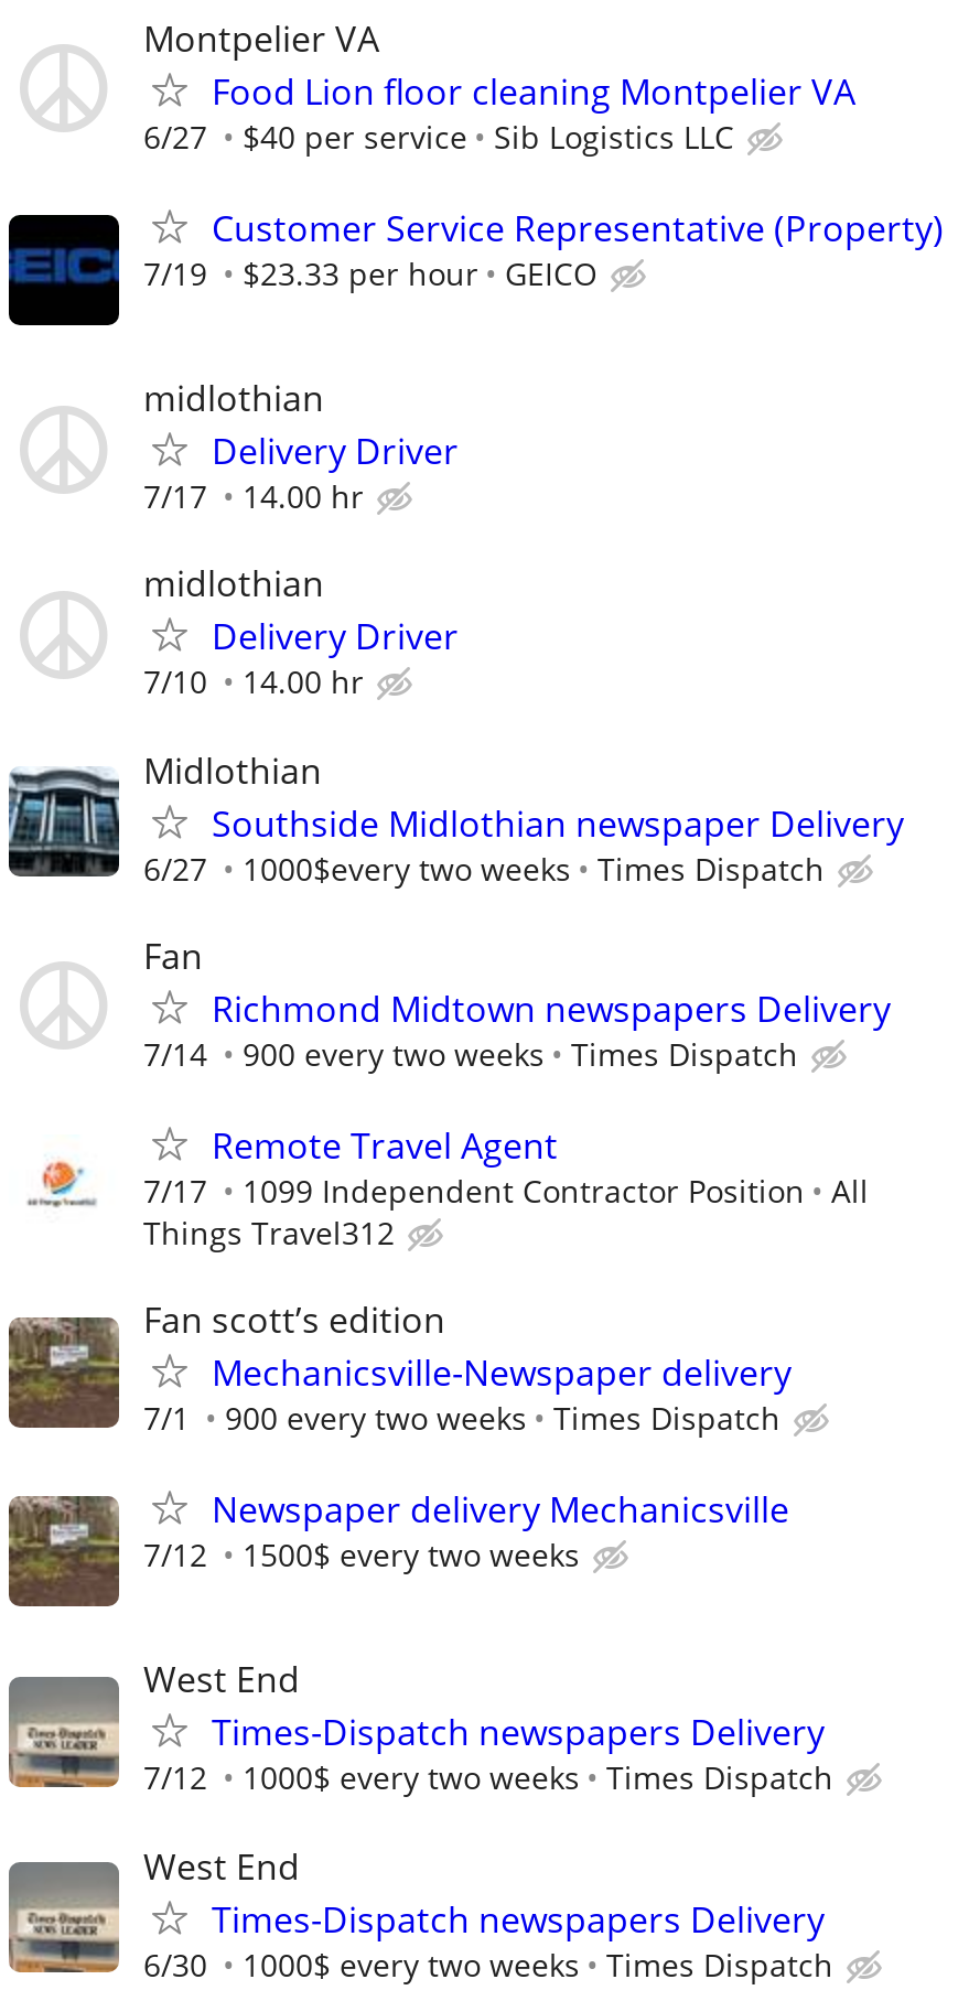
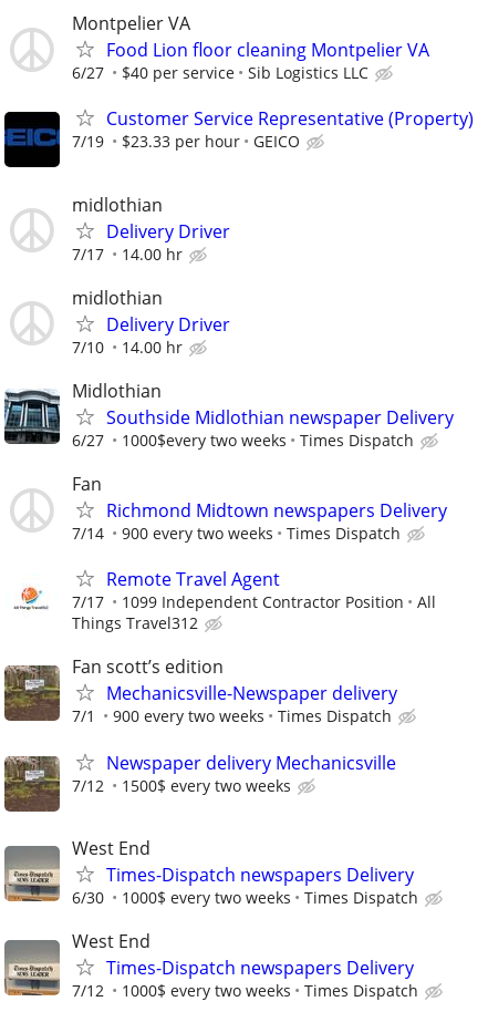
[143,1757,833,1799] 7/12 1000$ every two weeks Times Dispatch -> [72,887,418,908] 6/30 1000$ every two weeks Times Dispatch
[143,1943,833,1984] 6/30 1000$ every two weeks Times Dispatch -> [72,980,418,1001] 7/12 1000$ every two weeks Times Dispatch

